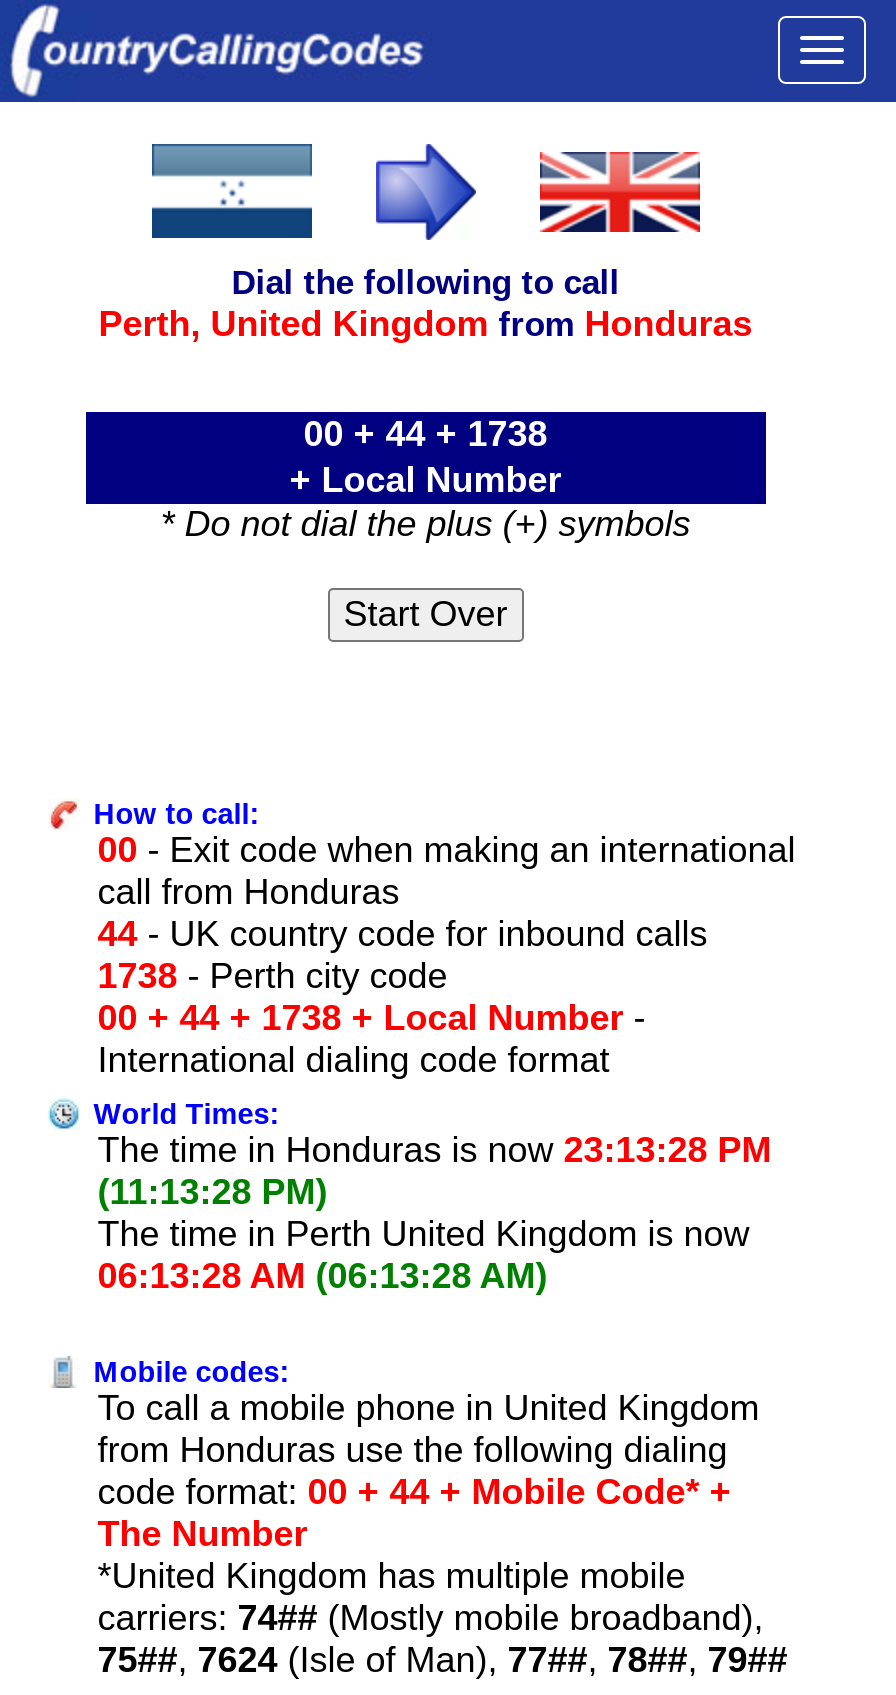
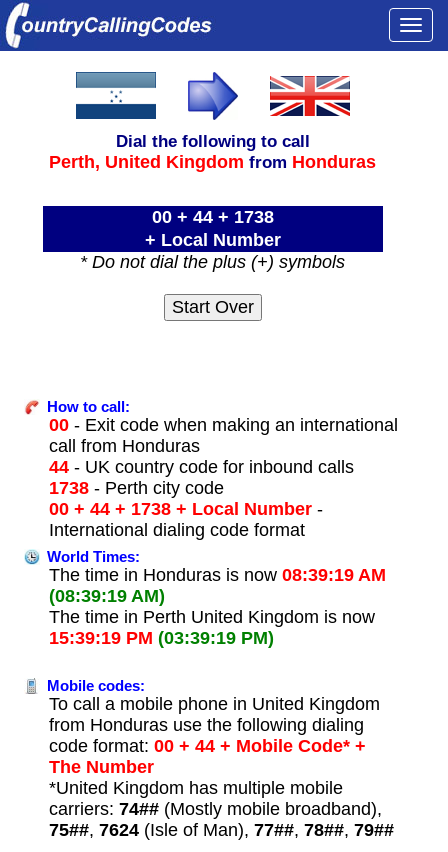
[98,1130,772,1212] The time in Honduras is now 23:13:28 PM | (11:13:28 PM) -> [49,565,386,606] The time in Honduras is now 08:39:19 AM | (08:39:19 AM)
[98,1256,548,1296] 06:13:28 AM (06:13:28 AM) -> [49,628,274,648] 15:39:19 PM (03:39:19 PM)

